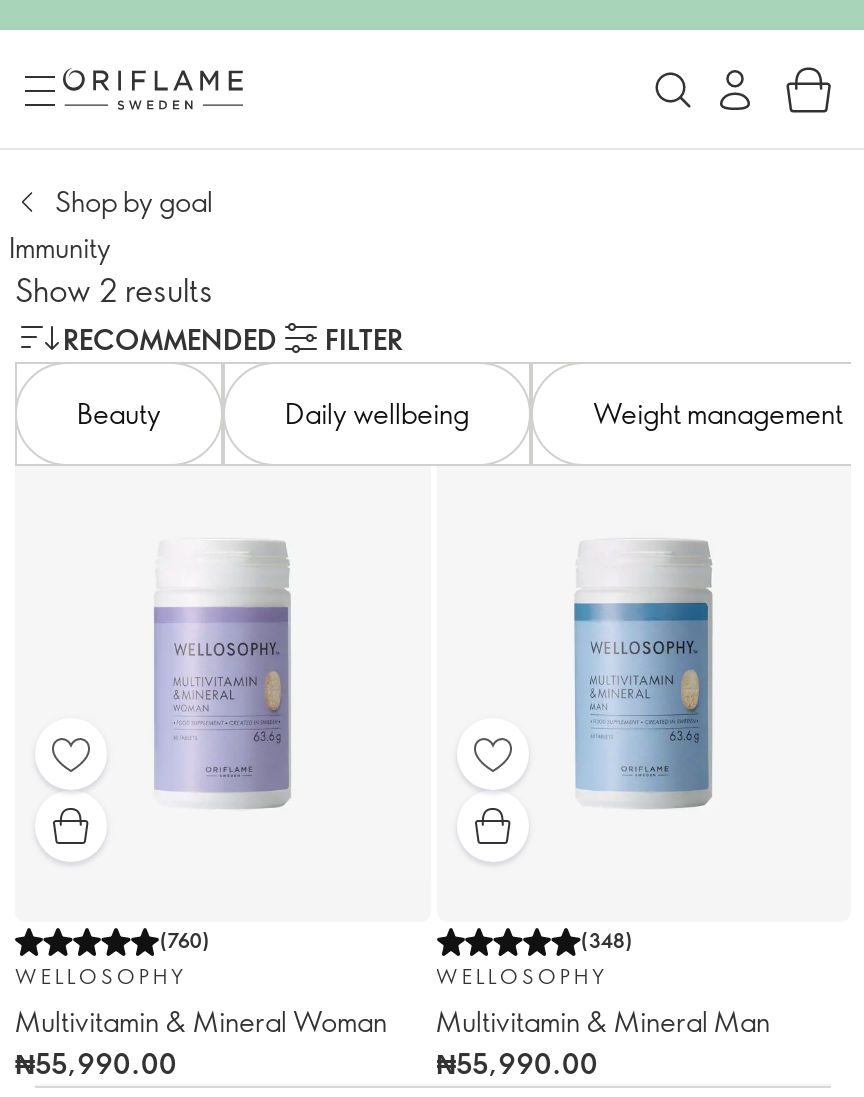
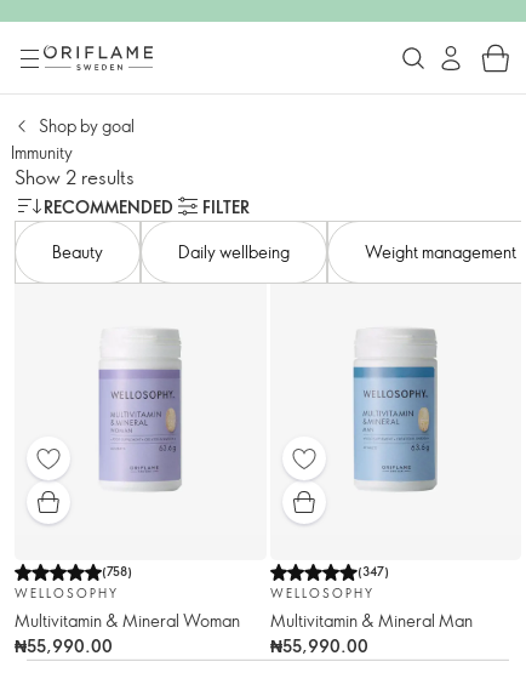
[159,926,209,954] (760) -> [102,563,132,580] (758)
[580,926,632,954] (348) -> [357,563,389,580] (347)

